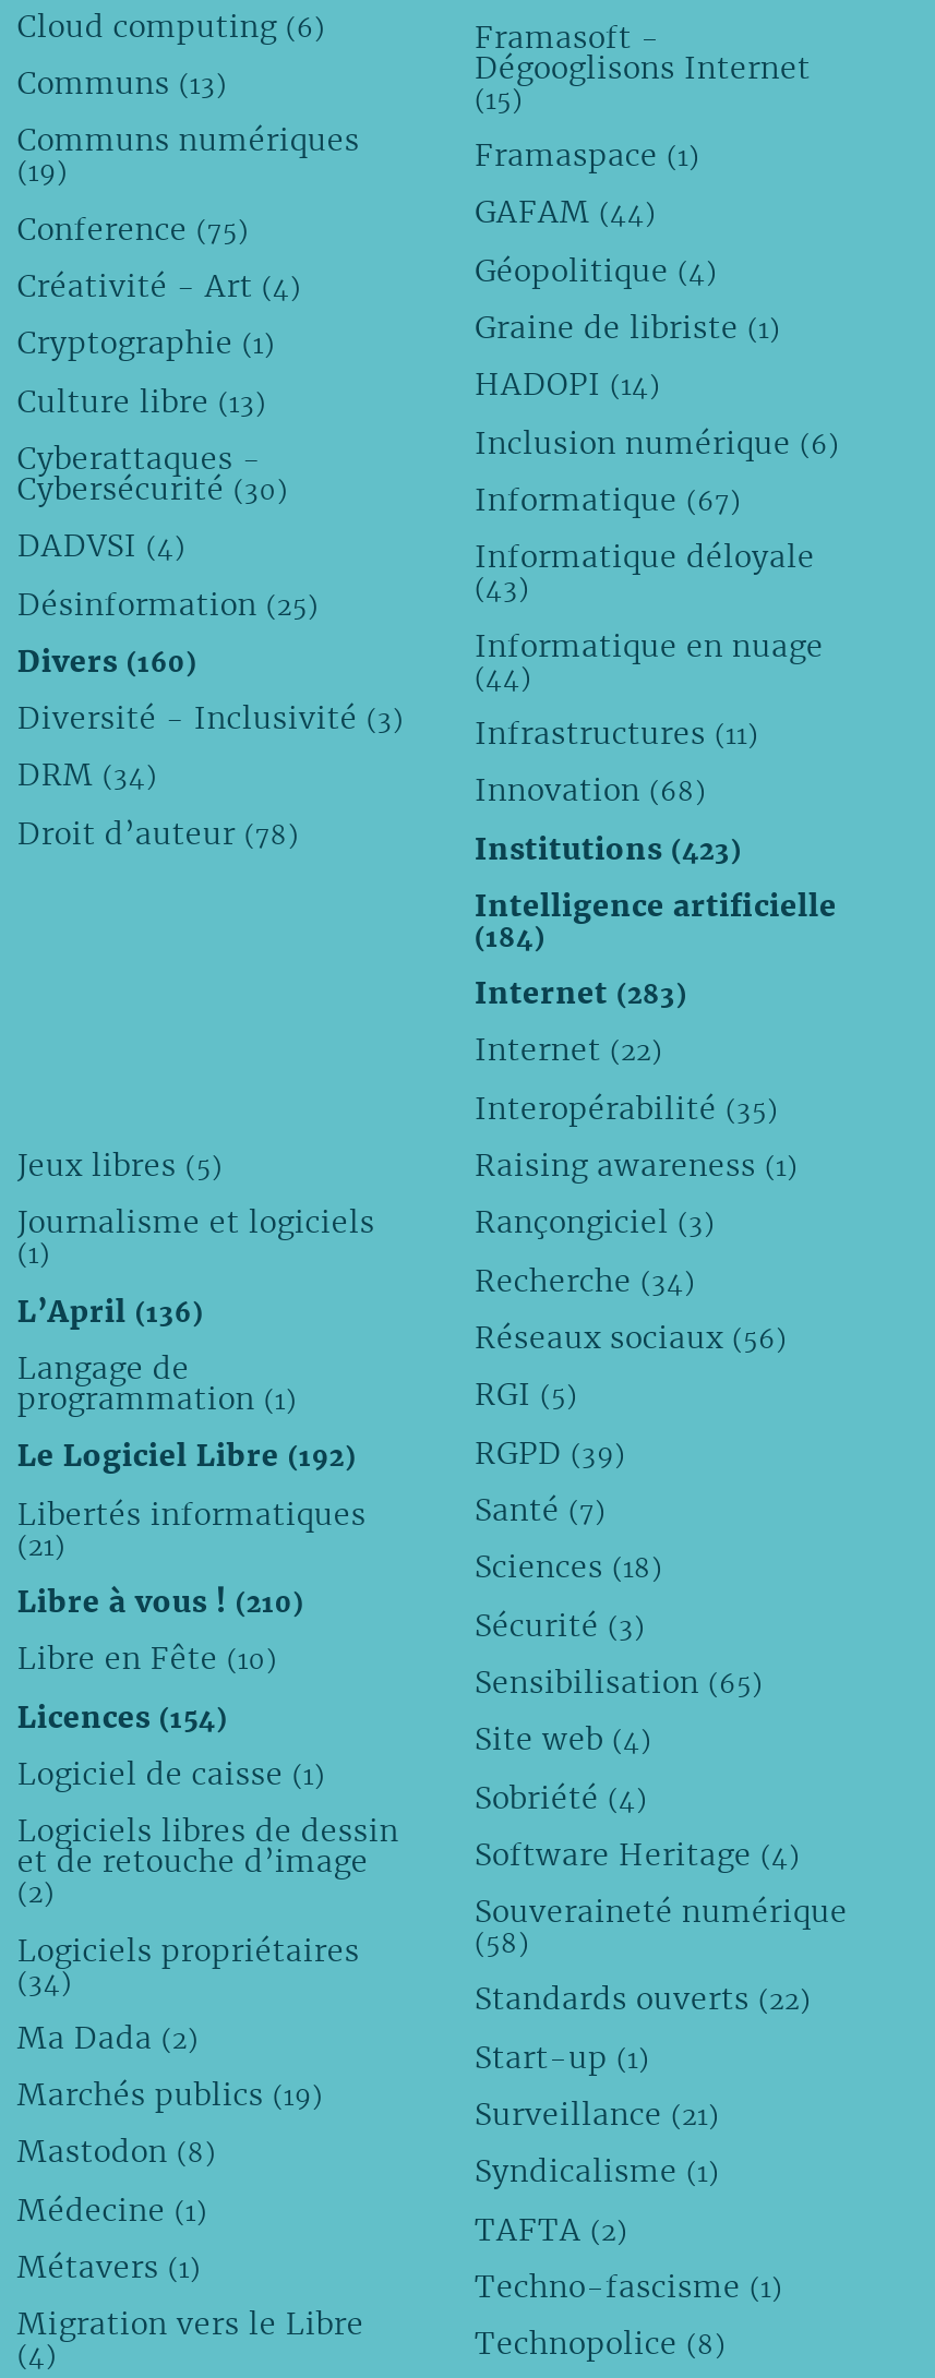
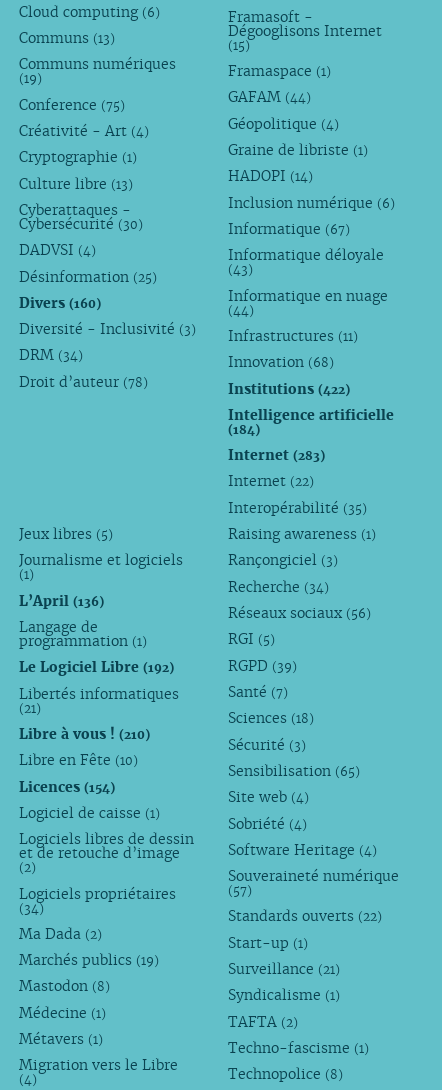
[474,828,741,867] Institutions (423) -> [228,379,350,397] Institutions (422)
[474,1927,529,1960] (58) -> [228,883,252,898] (57)

